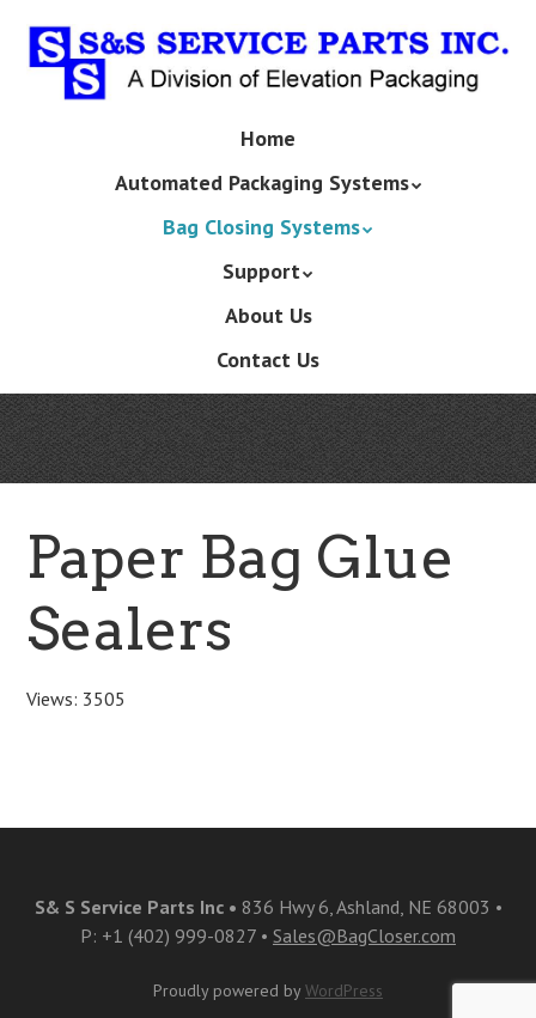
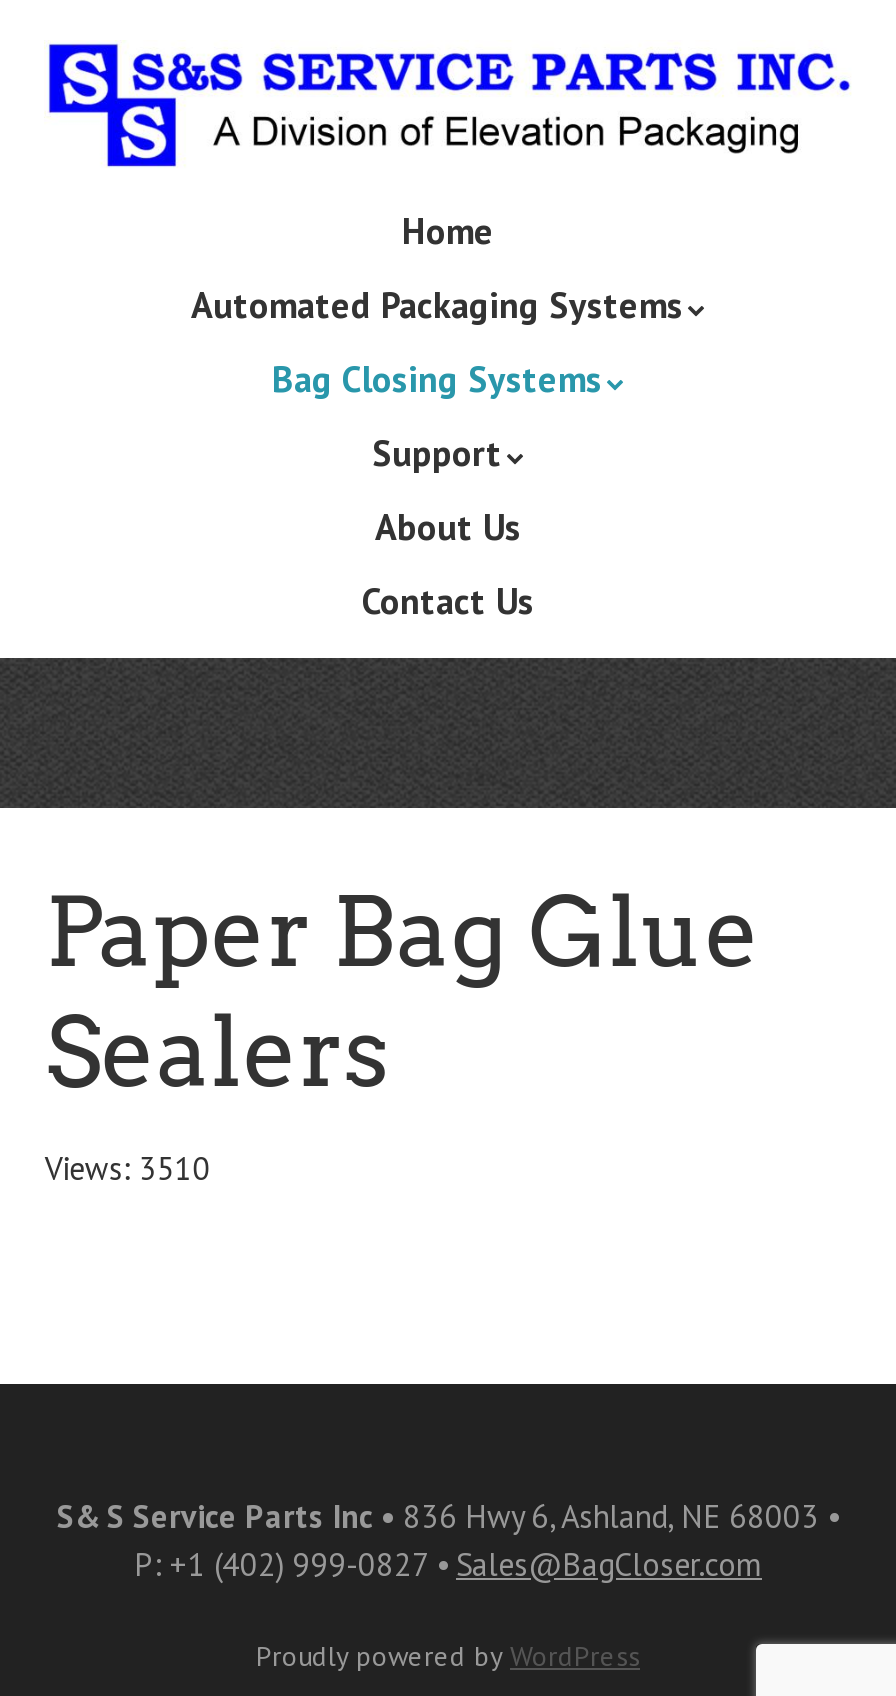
[27,686,126,710] Views: 3505 -> [45,1148,211,1188] Views: 3510

